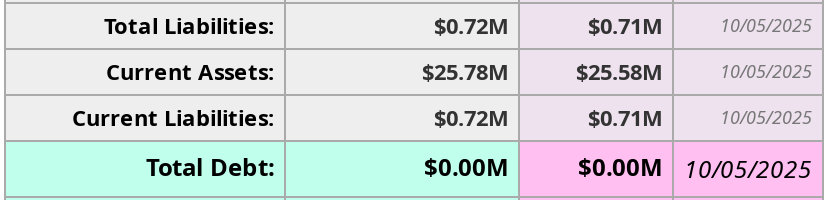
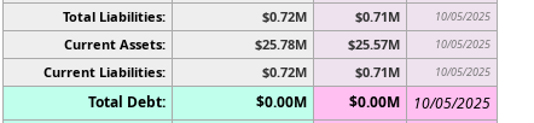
[576,56,662,86] $25.58M -> [348,35,400,53] $25.57M

